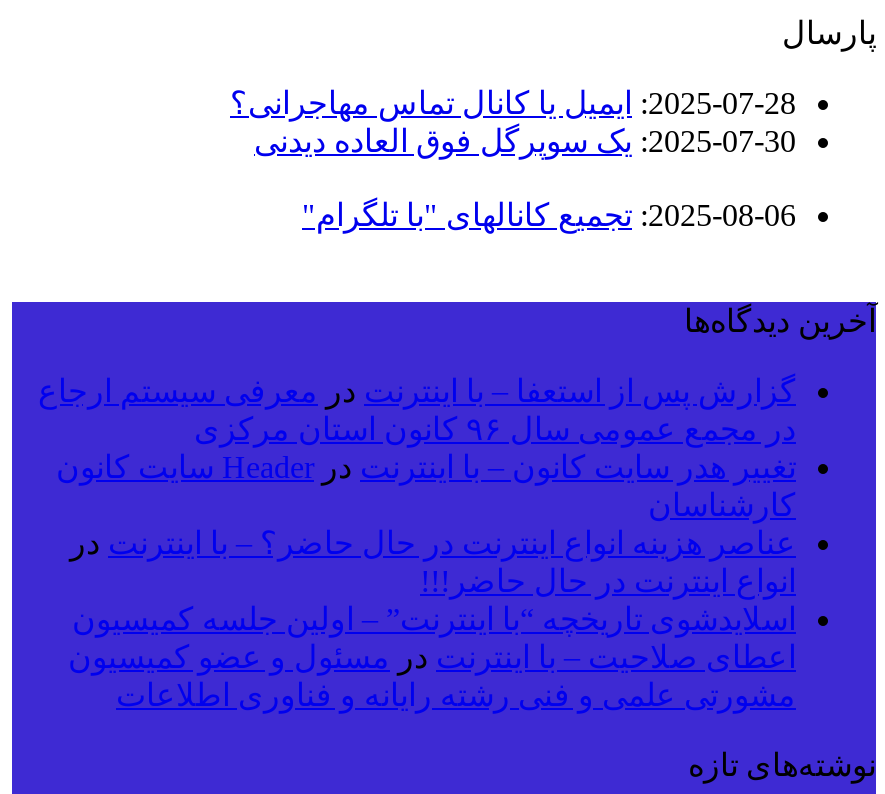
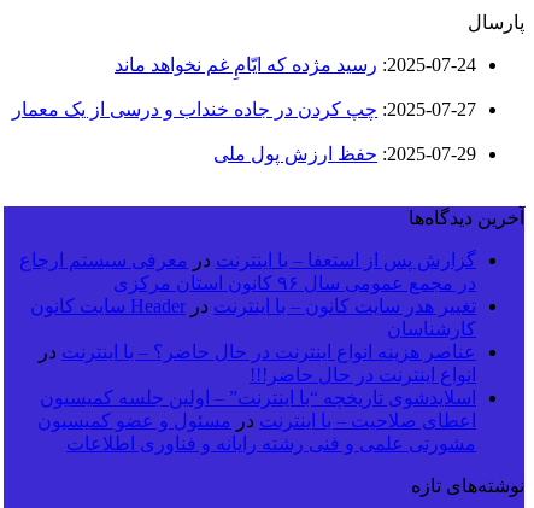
[230,86,796,232] 2025-07-28 | : ایمیل یا کانال تماس مهاجرانی؟ | 2025-07-30 | : یک سوپرگل فوق العاده دیدنی | 2025-08-06 | : تجمیع کانالهای "با تلگرام" -> [12,54,476,164] 2025-07-24 | : رسید مژده که ایّامِ غم نخواهد ماند | 2025-07-27 | : چپ کردن در جاده خنداب و درسی از یک معمار | 2025-07-29 | : حفظ ارزش پول ملی

